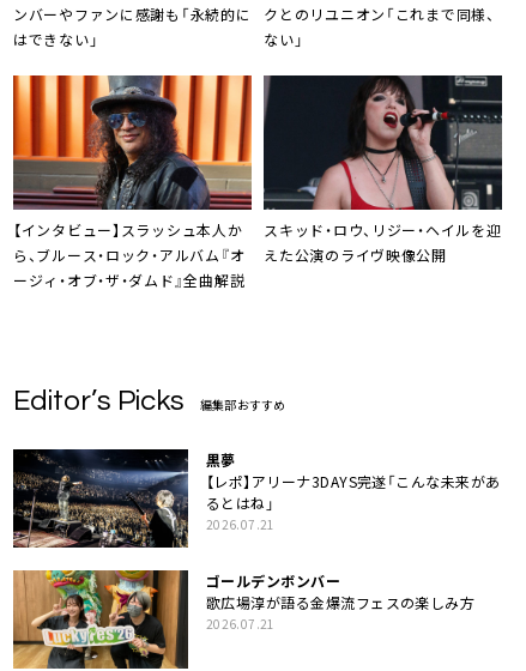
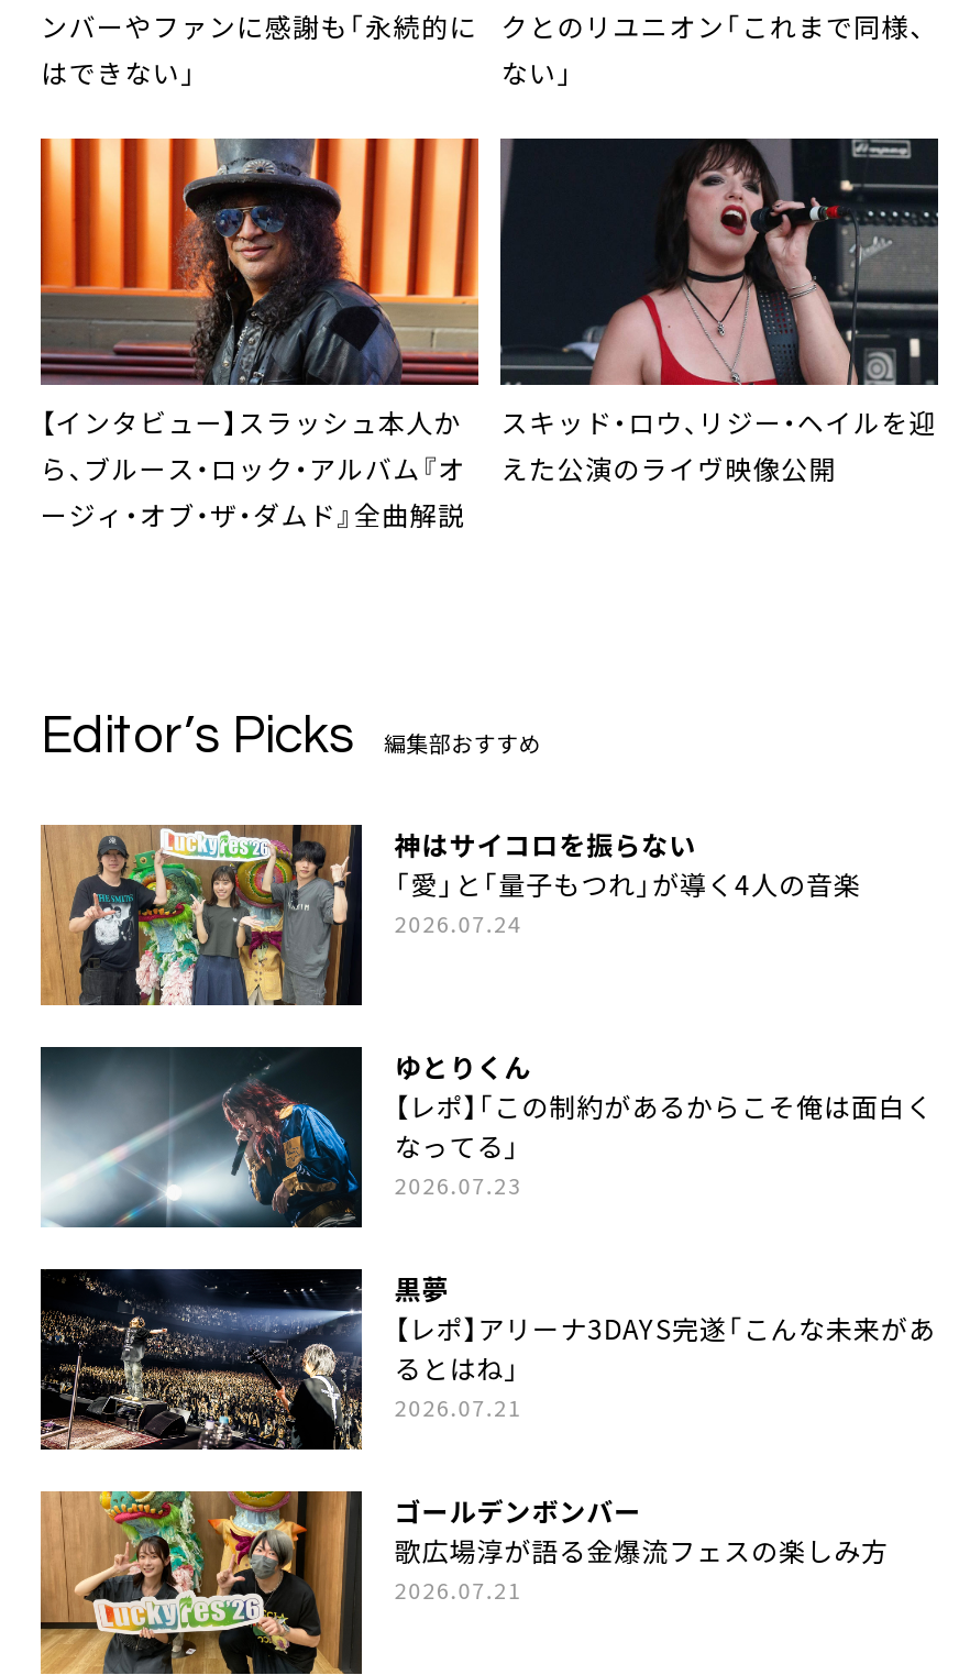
none -> [38,823,861,1007] [image] | 神はサイコロを振らない | 「愛」と「量子もつれ」が導く4人の音楽 | 2026.07.24
none -> [38,1045,933,1230] [image] | ゆとりくん | 【レポ】「この制約があるからこそ俺は面白く | なってる」 | 2026.07.23

